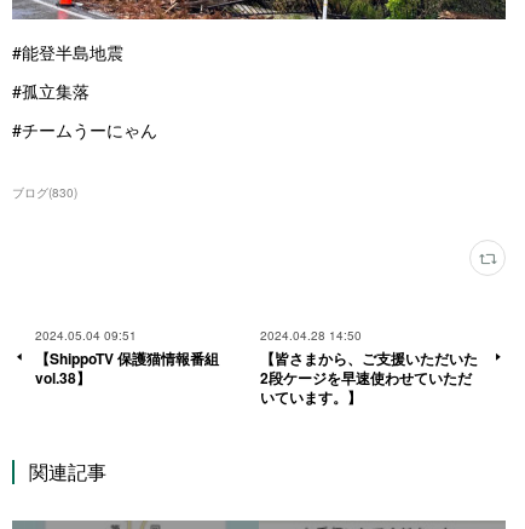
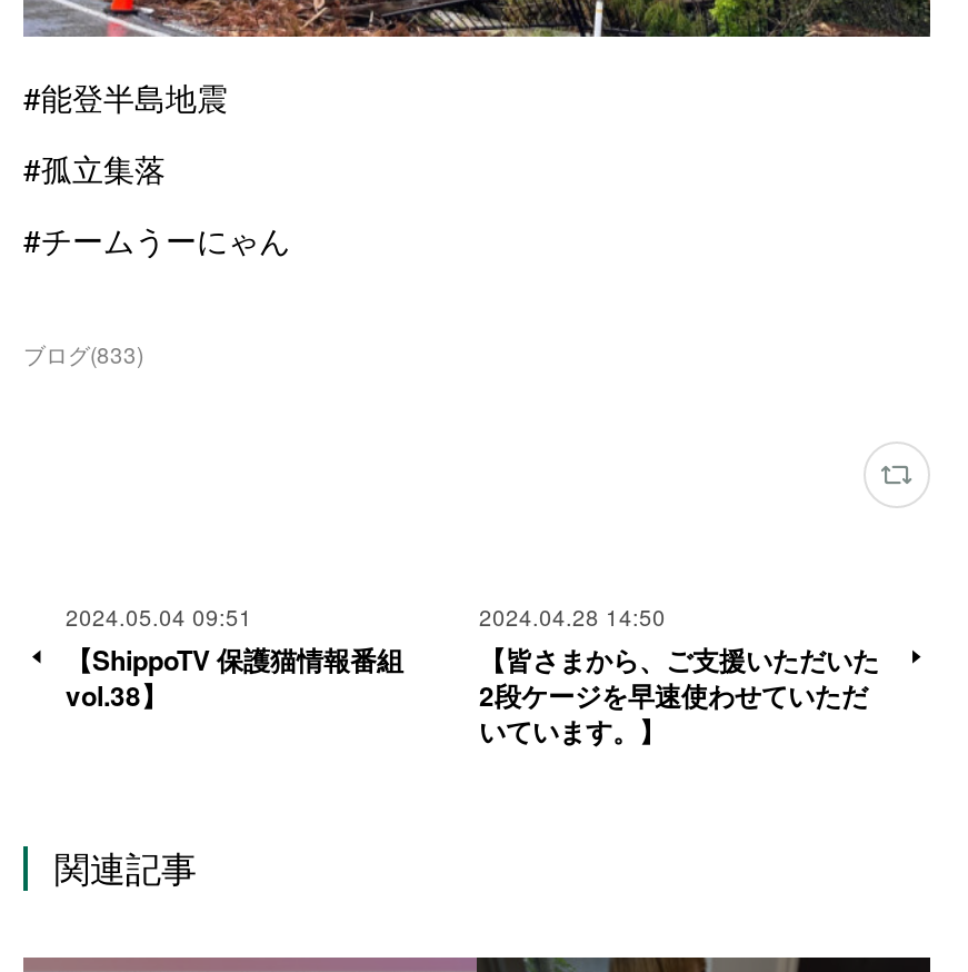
[12,184,77,201] ブログ(830) -> [23,338,143,369] ブログ(833)

